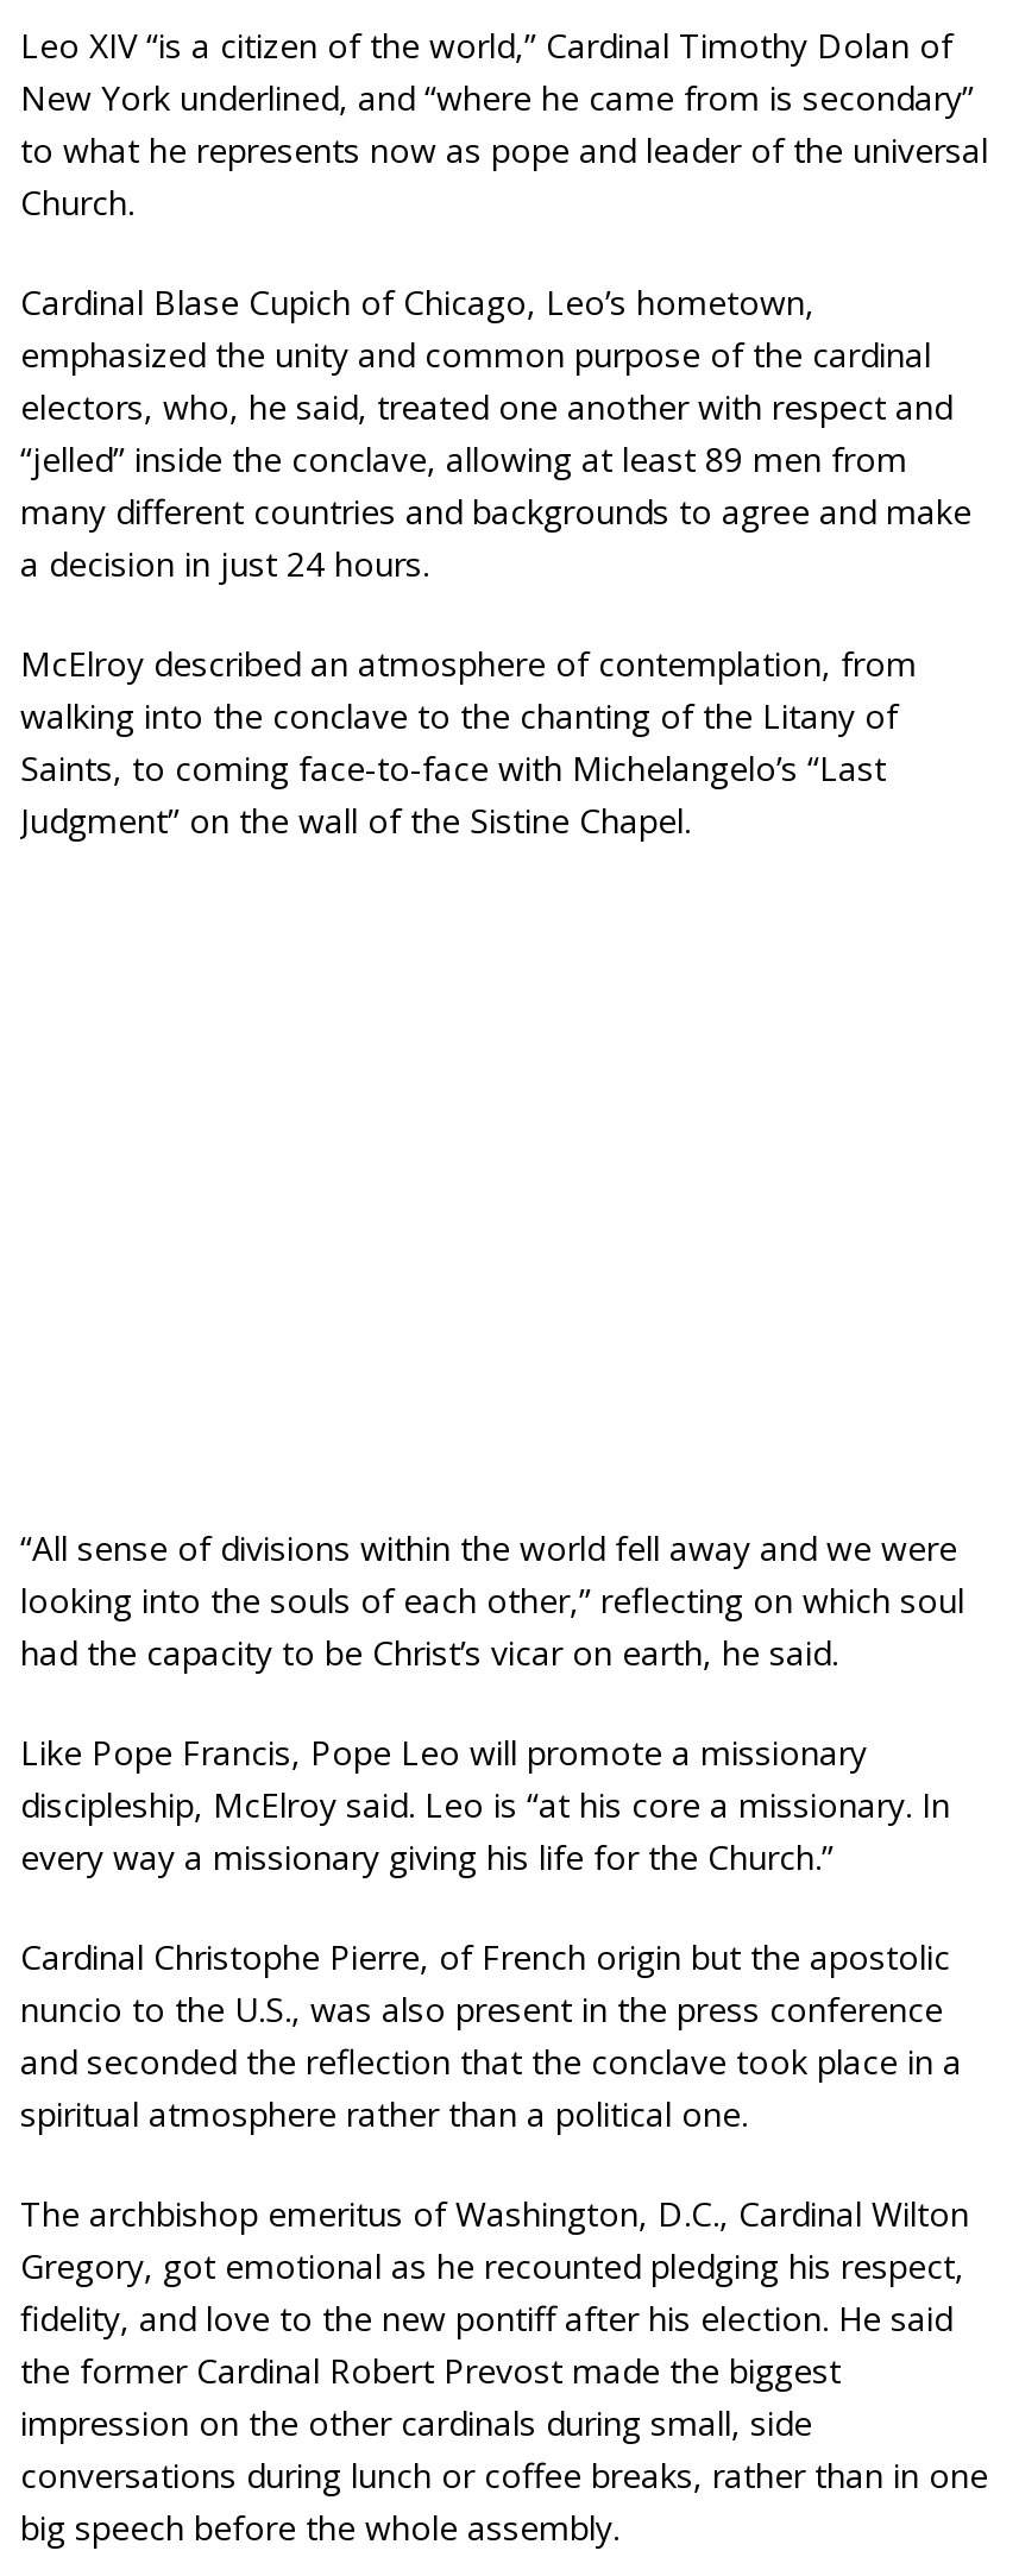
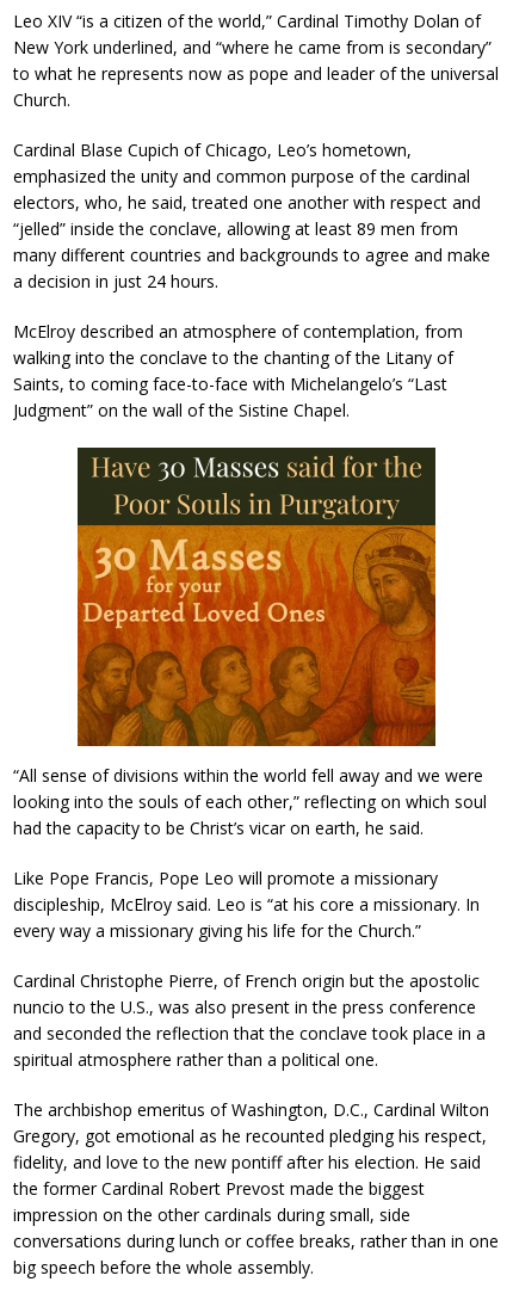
none -> [76,446,437,747] [image]

